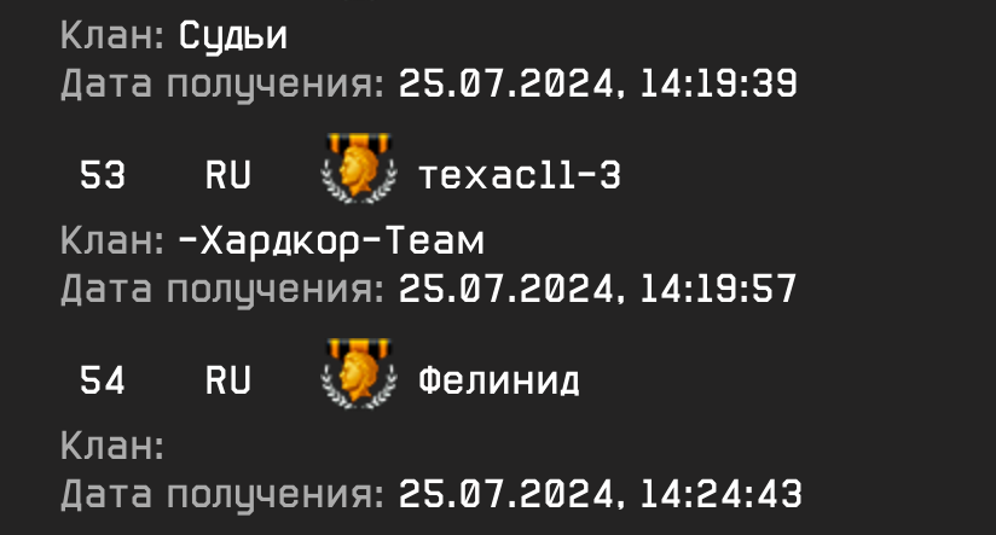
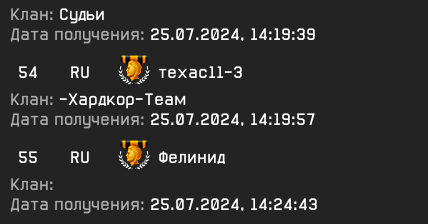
[79,150,253,200] 53 RU -> [18,62,90,83] 54 RU
[79,355,253,406] 54 RU -> [18,147,90,168] 55 RU

